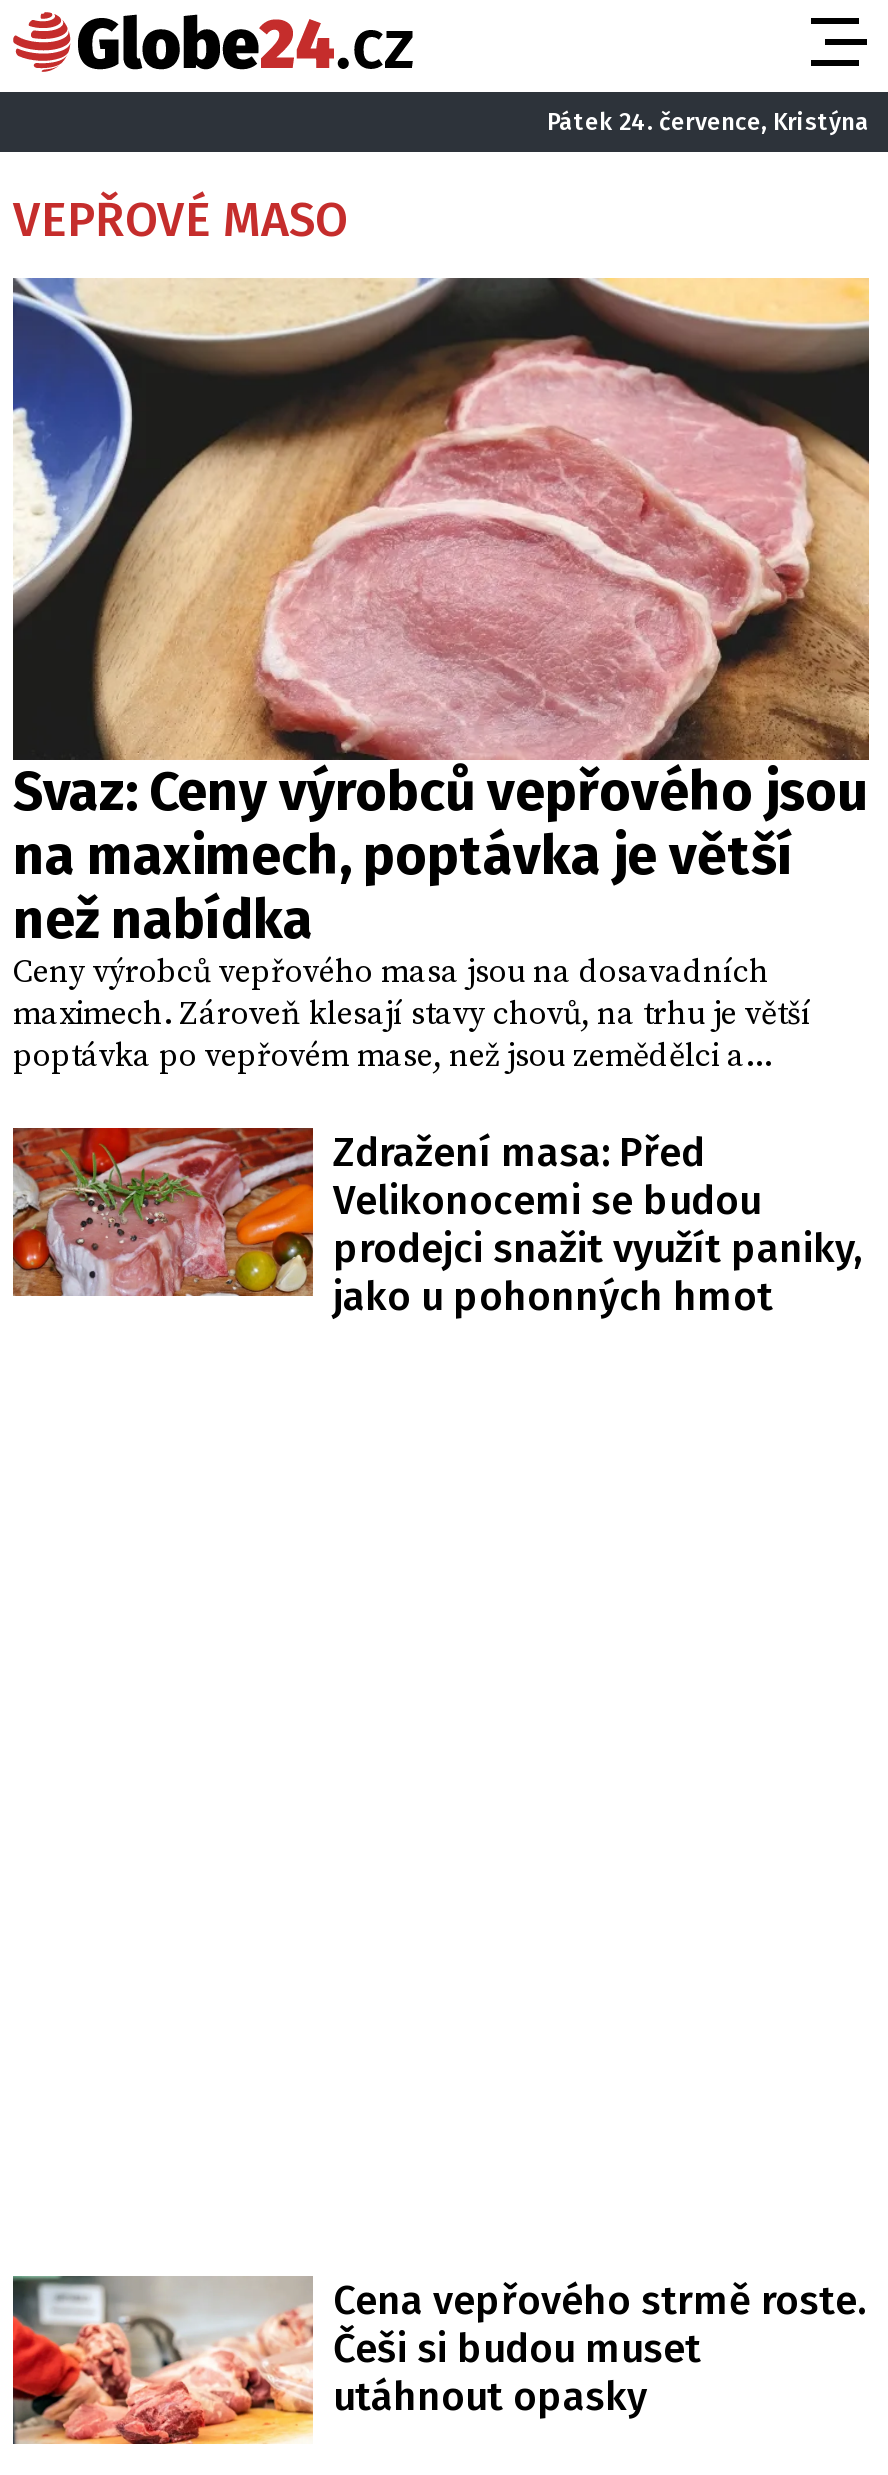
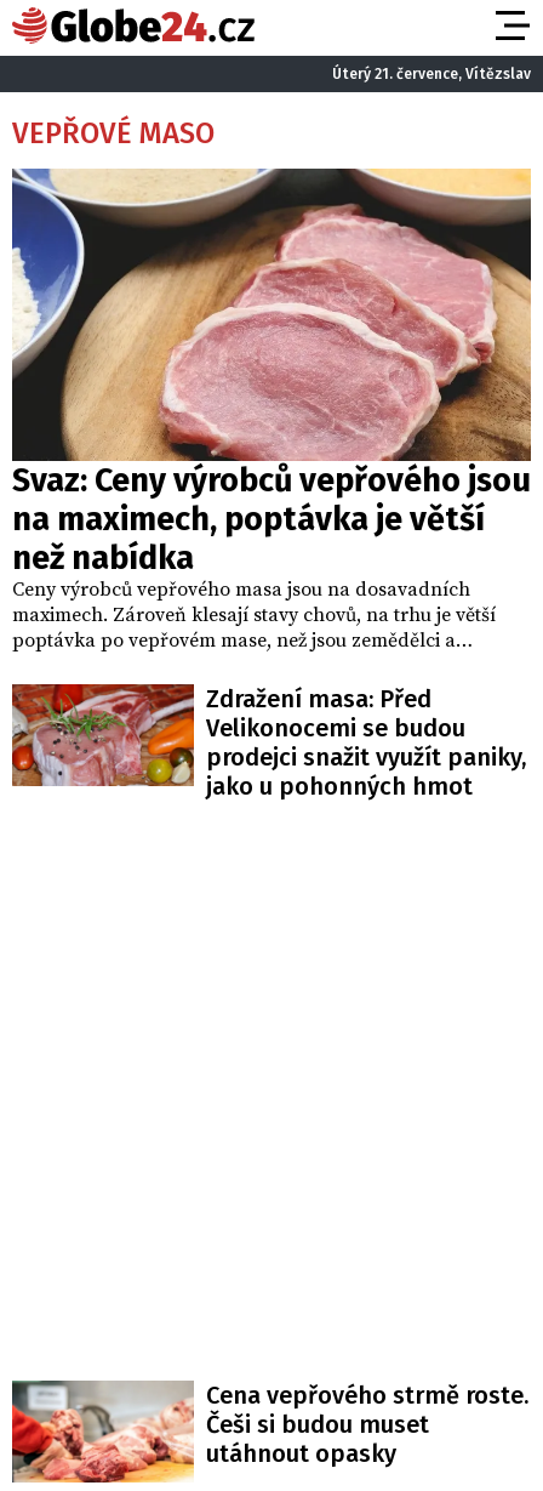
[547,107,869,135] Pátek 24. července, Kristýna -> [332,65,531,82] Úterý 21. července, Vítězslav

